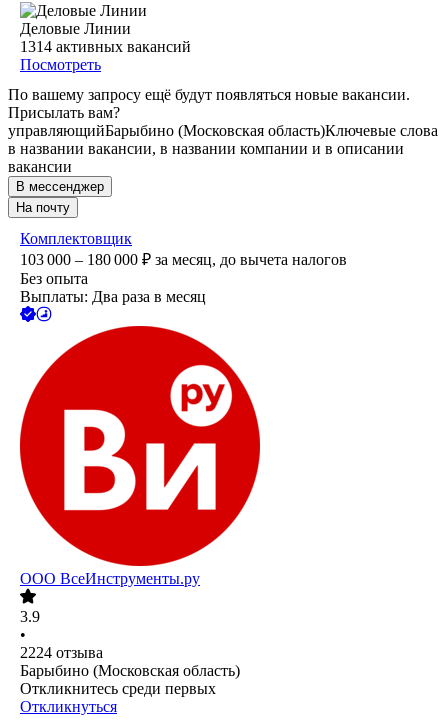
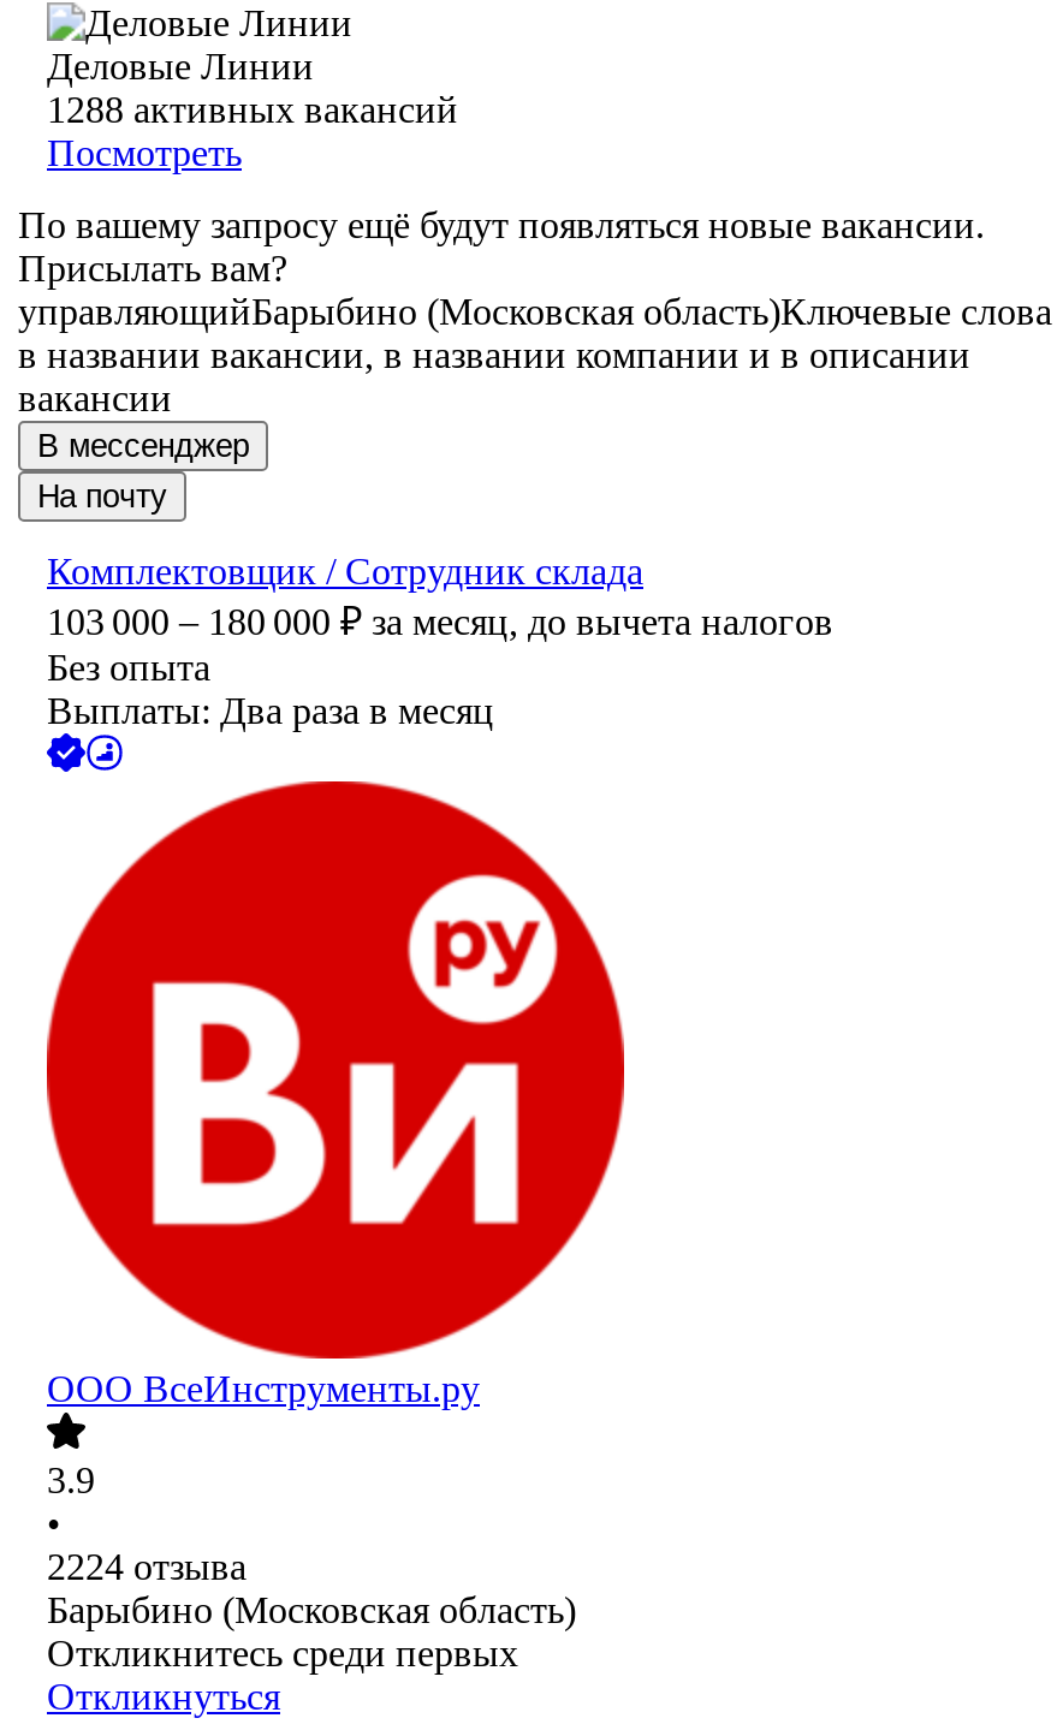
[20,38,191,55] 1314 активных вакансий -> [47,90,458,131] 1288 активных вакансий
[20,230,132,247] Комплектовщик -> [47,551,643,592] Комплектовщик / Сотрудник склада

